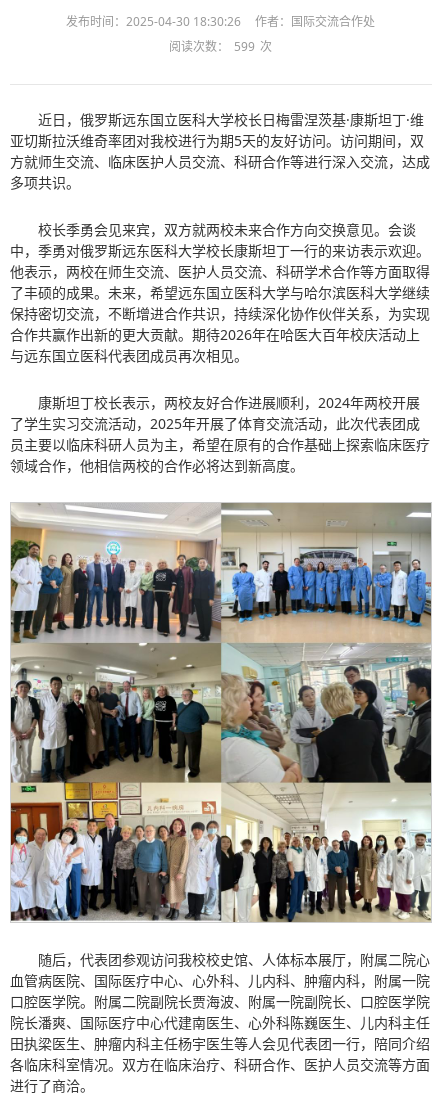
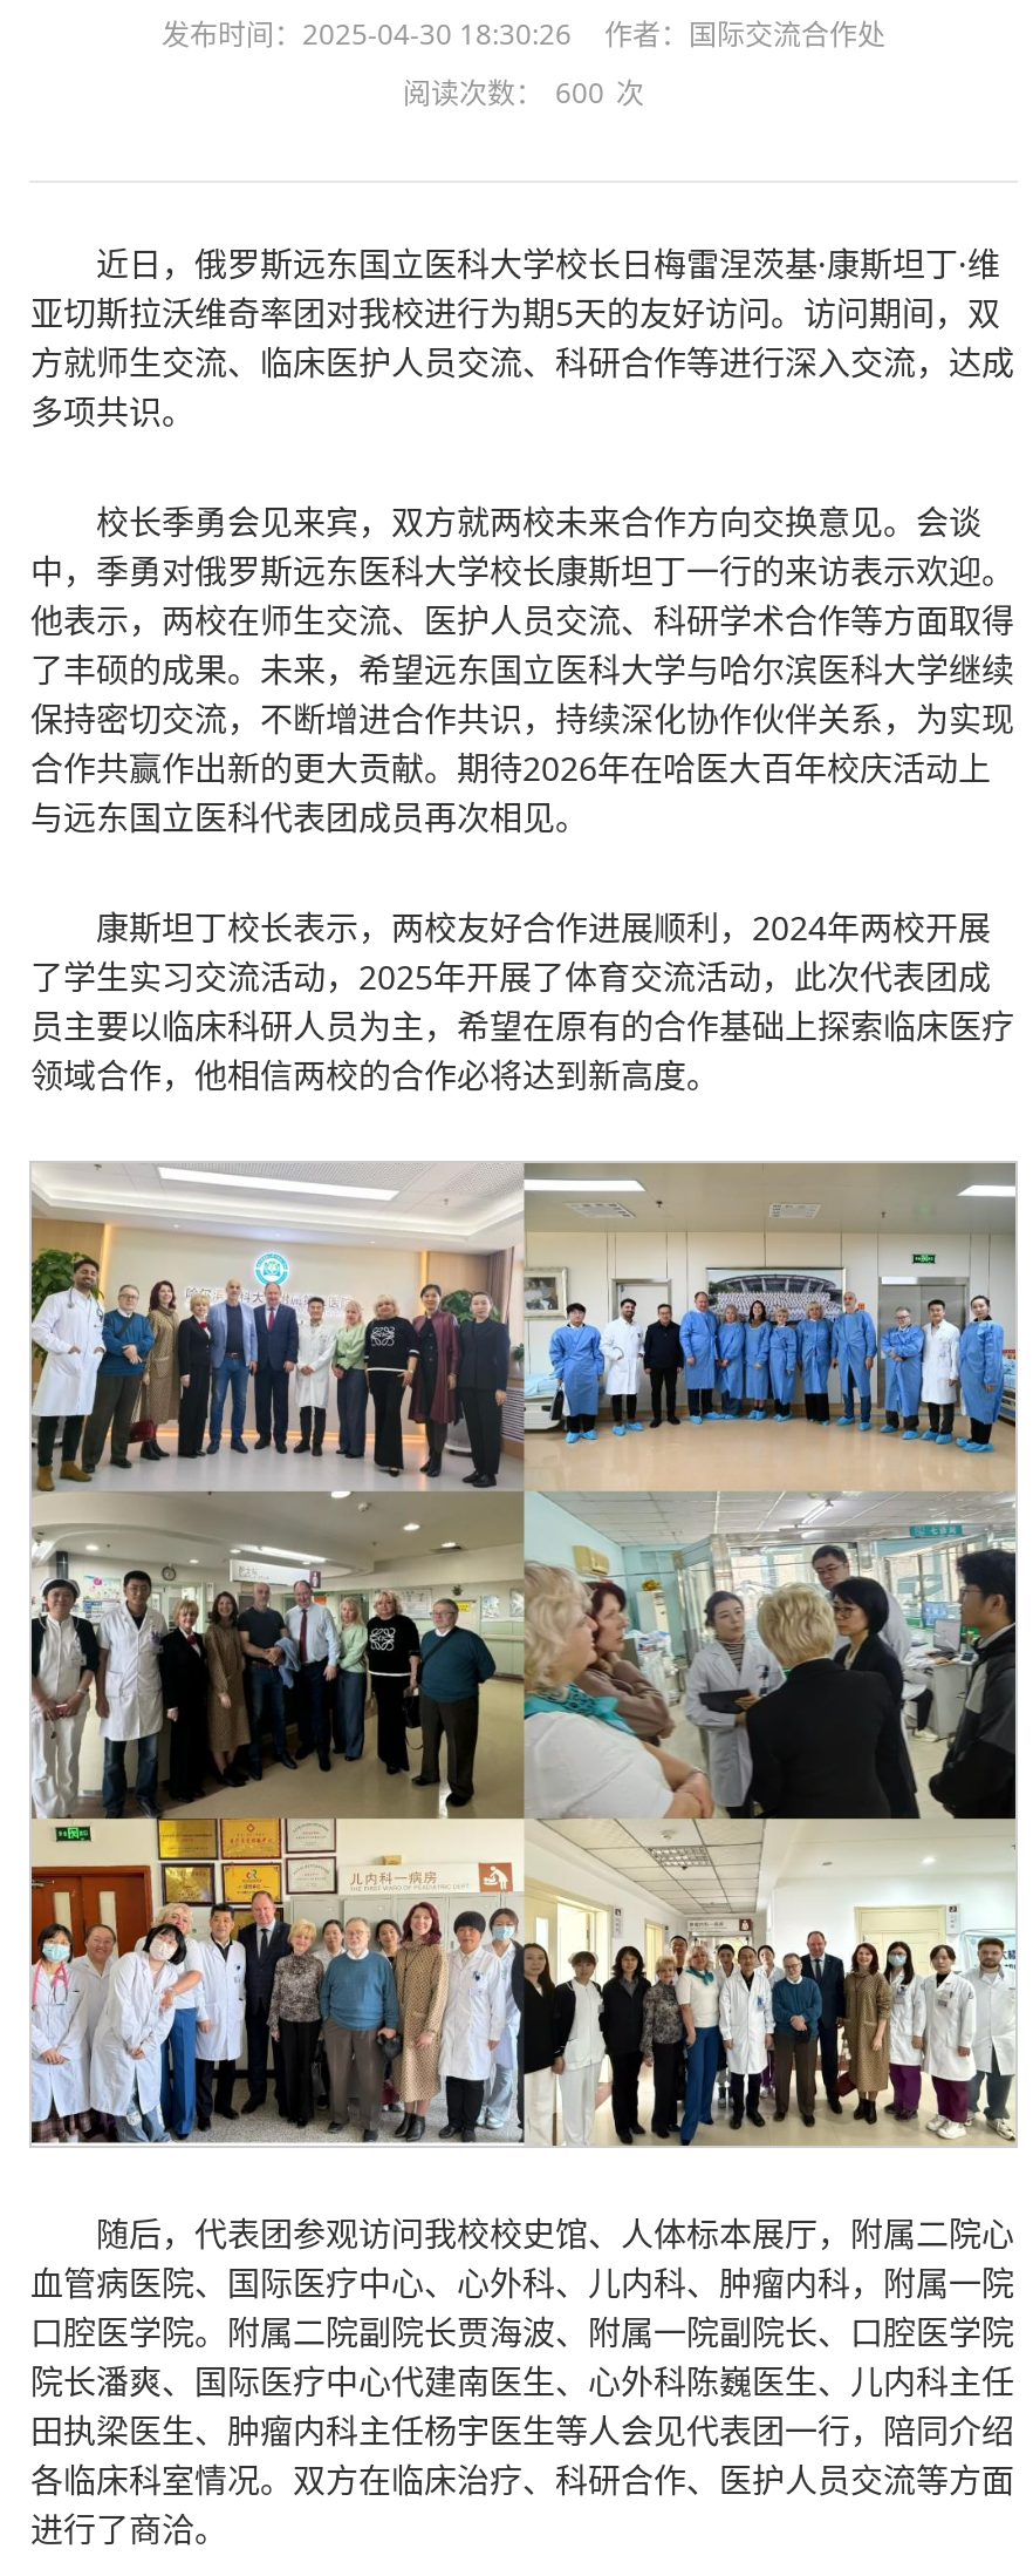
[169,38,272,55] 阅读次数： 599 次 -> [403,73,644,113] 阅读次数： 600 次

